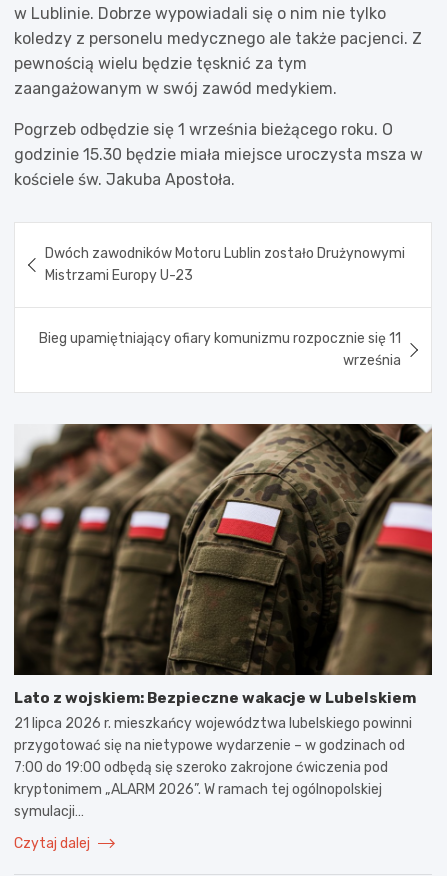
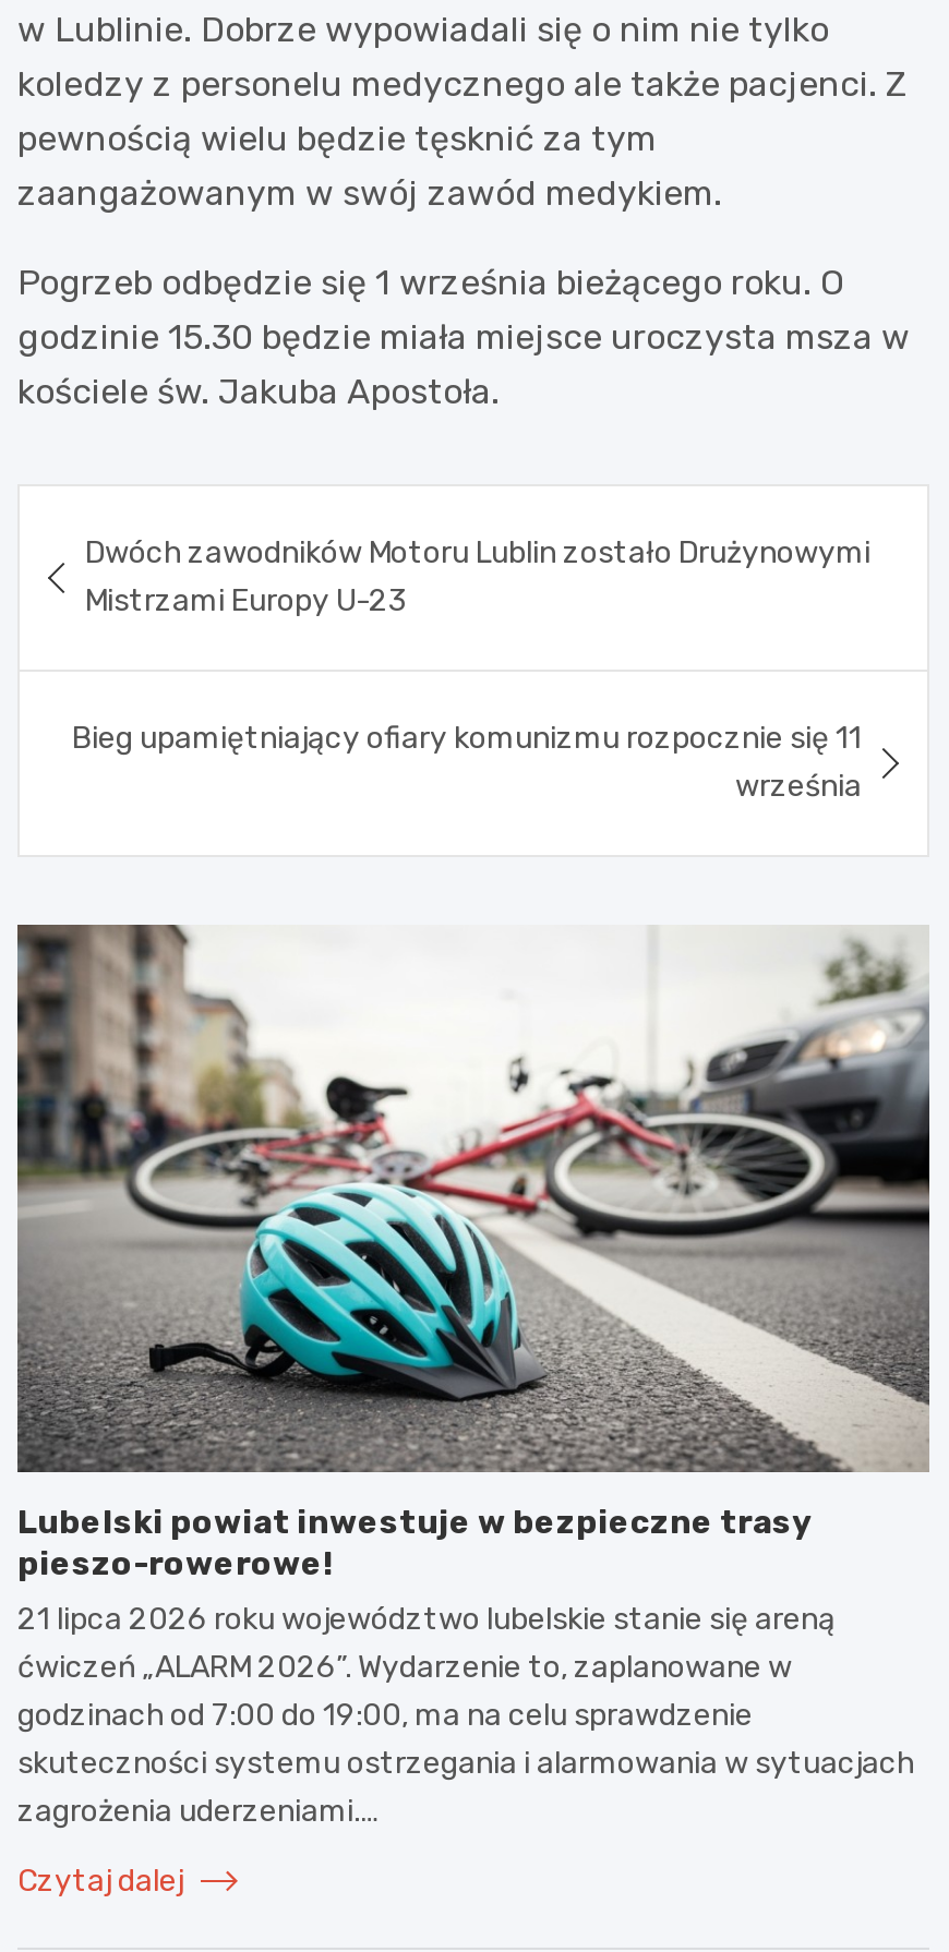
[14,423,433,820] [image] | Lato z wojskiem: Bezpieczne wakacje w Lubelskiem | 21 lipca 2026 r. mieszkańcy województwa lubelskiego powinni | przygotować się na nietypowe wydarzenie – w godzinach od | 7:00 do 19:00 odbędą się szeroko zakrojone ćwiczenia pod | kryptonimem „ALARM 2026”. W ramach tej ogólnopolskiej | symulacji… -> [15,923,932,1829] [image] | Lubelski powiat inwestuje w bezpieczne trasy | pieszo-rowerowe! | 21 lipca 2026 roku województwo lubelskie stanie się areną | ćwiczeń „ALARM 2026”. Wydarzenie to, zaplanowane w | godzinach od 7:00 do 19:00, ma na celu sprawdzenie | skuteczności systemu ostrzegania i alarmowania w sytuacjach | zagrożenia uderzeniami.…

